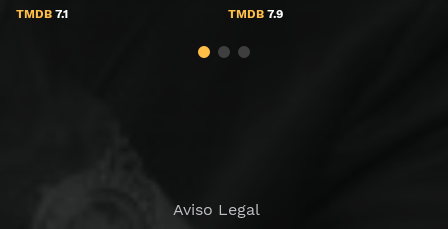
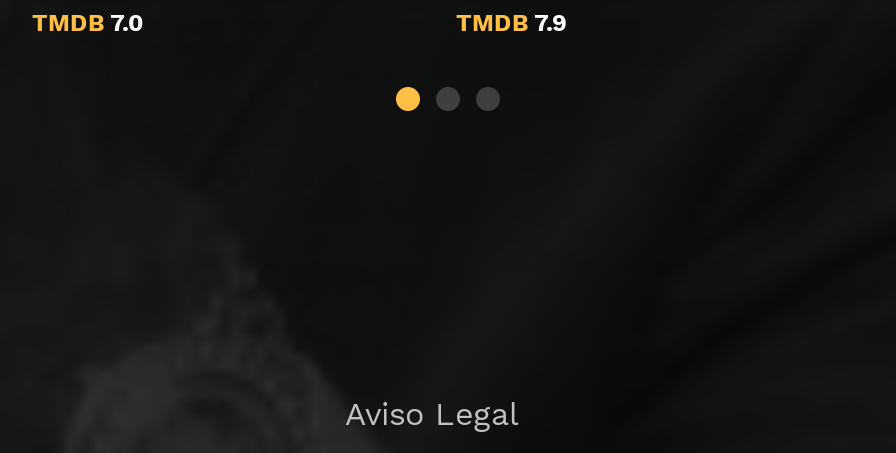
[16,7,68,21] TMDB 7.1 -> [32,9,144,37] TMDB 7.0

